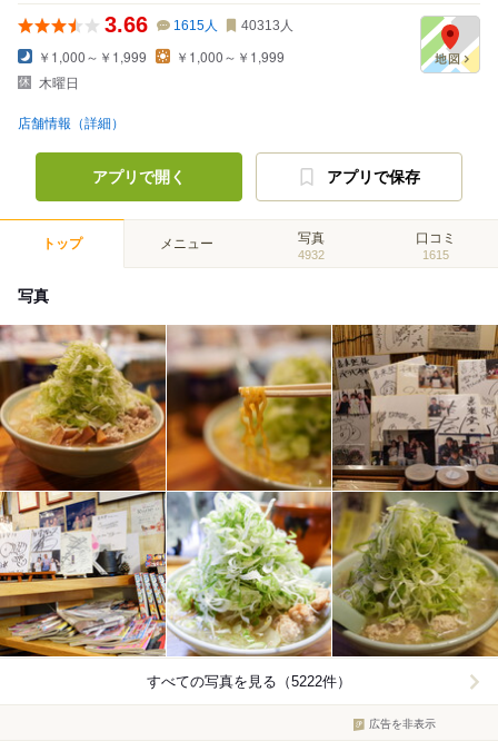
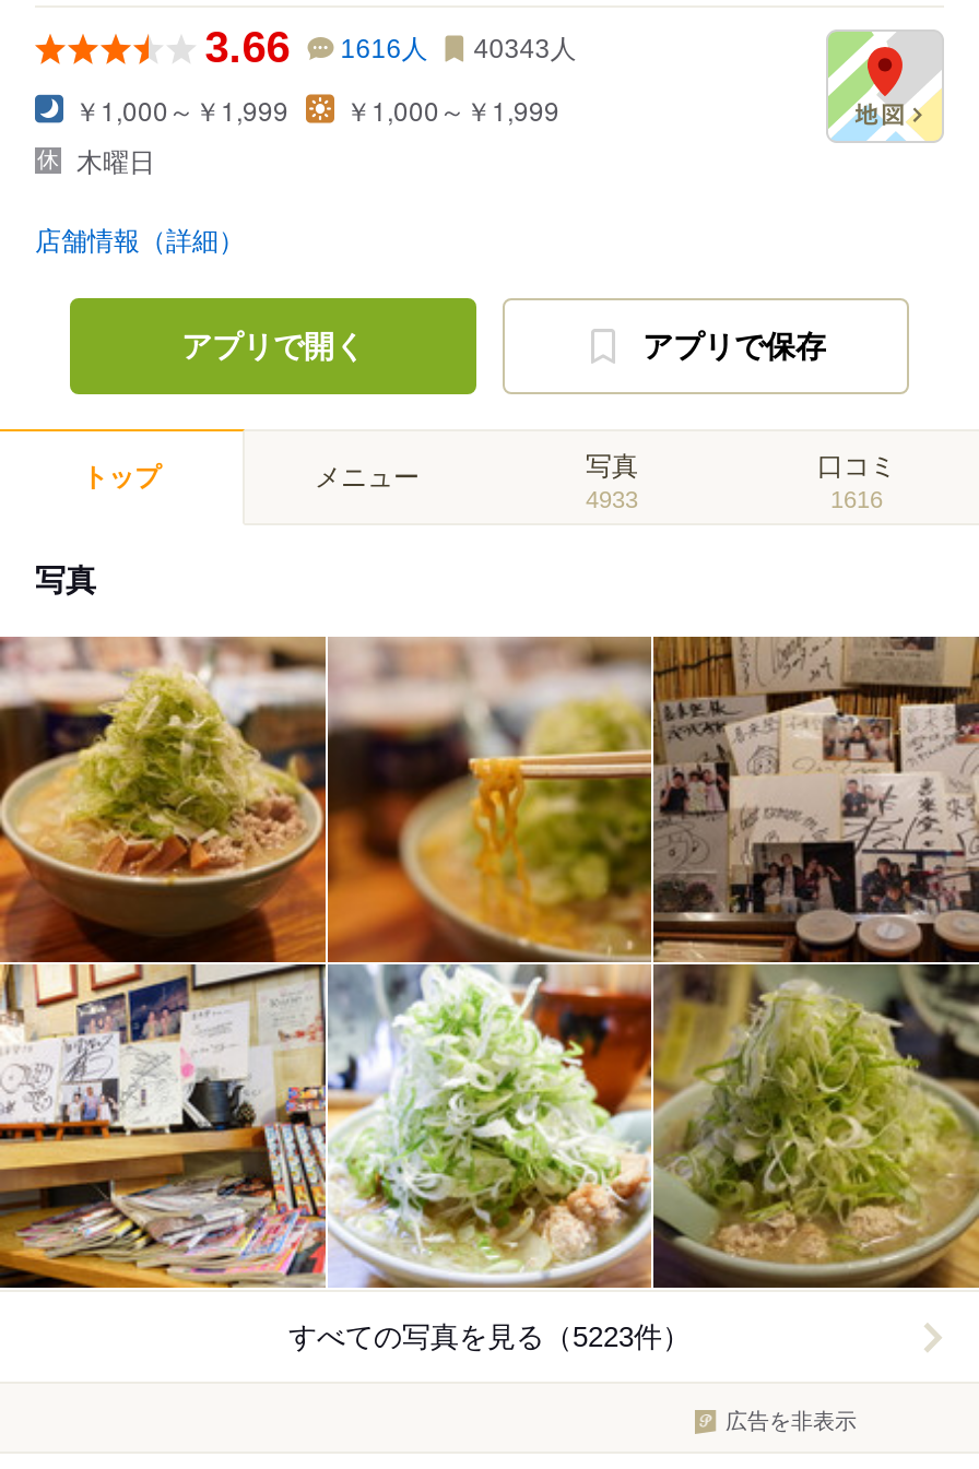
[173,18,218,33] 1615人 -> [340,34,428,64] 1616人
[241,18,293,33] 40313人 -> [474,34,576,64] 40343人
[298,248,325,261] 4932 -> [586,486,638,512] 4933
[422,248,449,261] 1615 -> [830,486,883,512] 1616
[147,673,351,690] すべての写真を見る（5222件） -> [288,1321,691,1354] すべての写真を見る（5223件）

